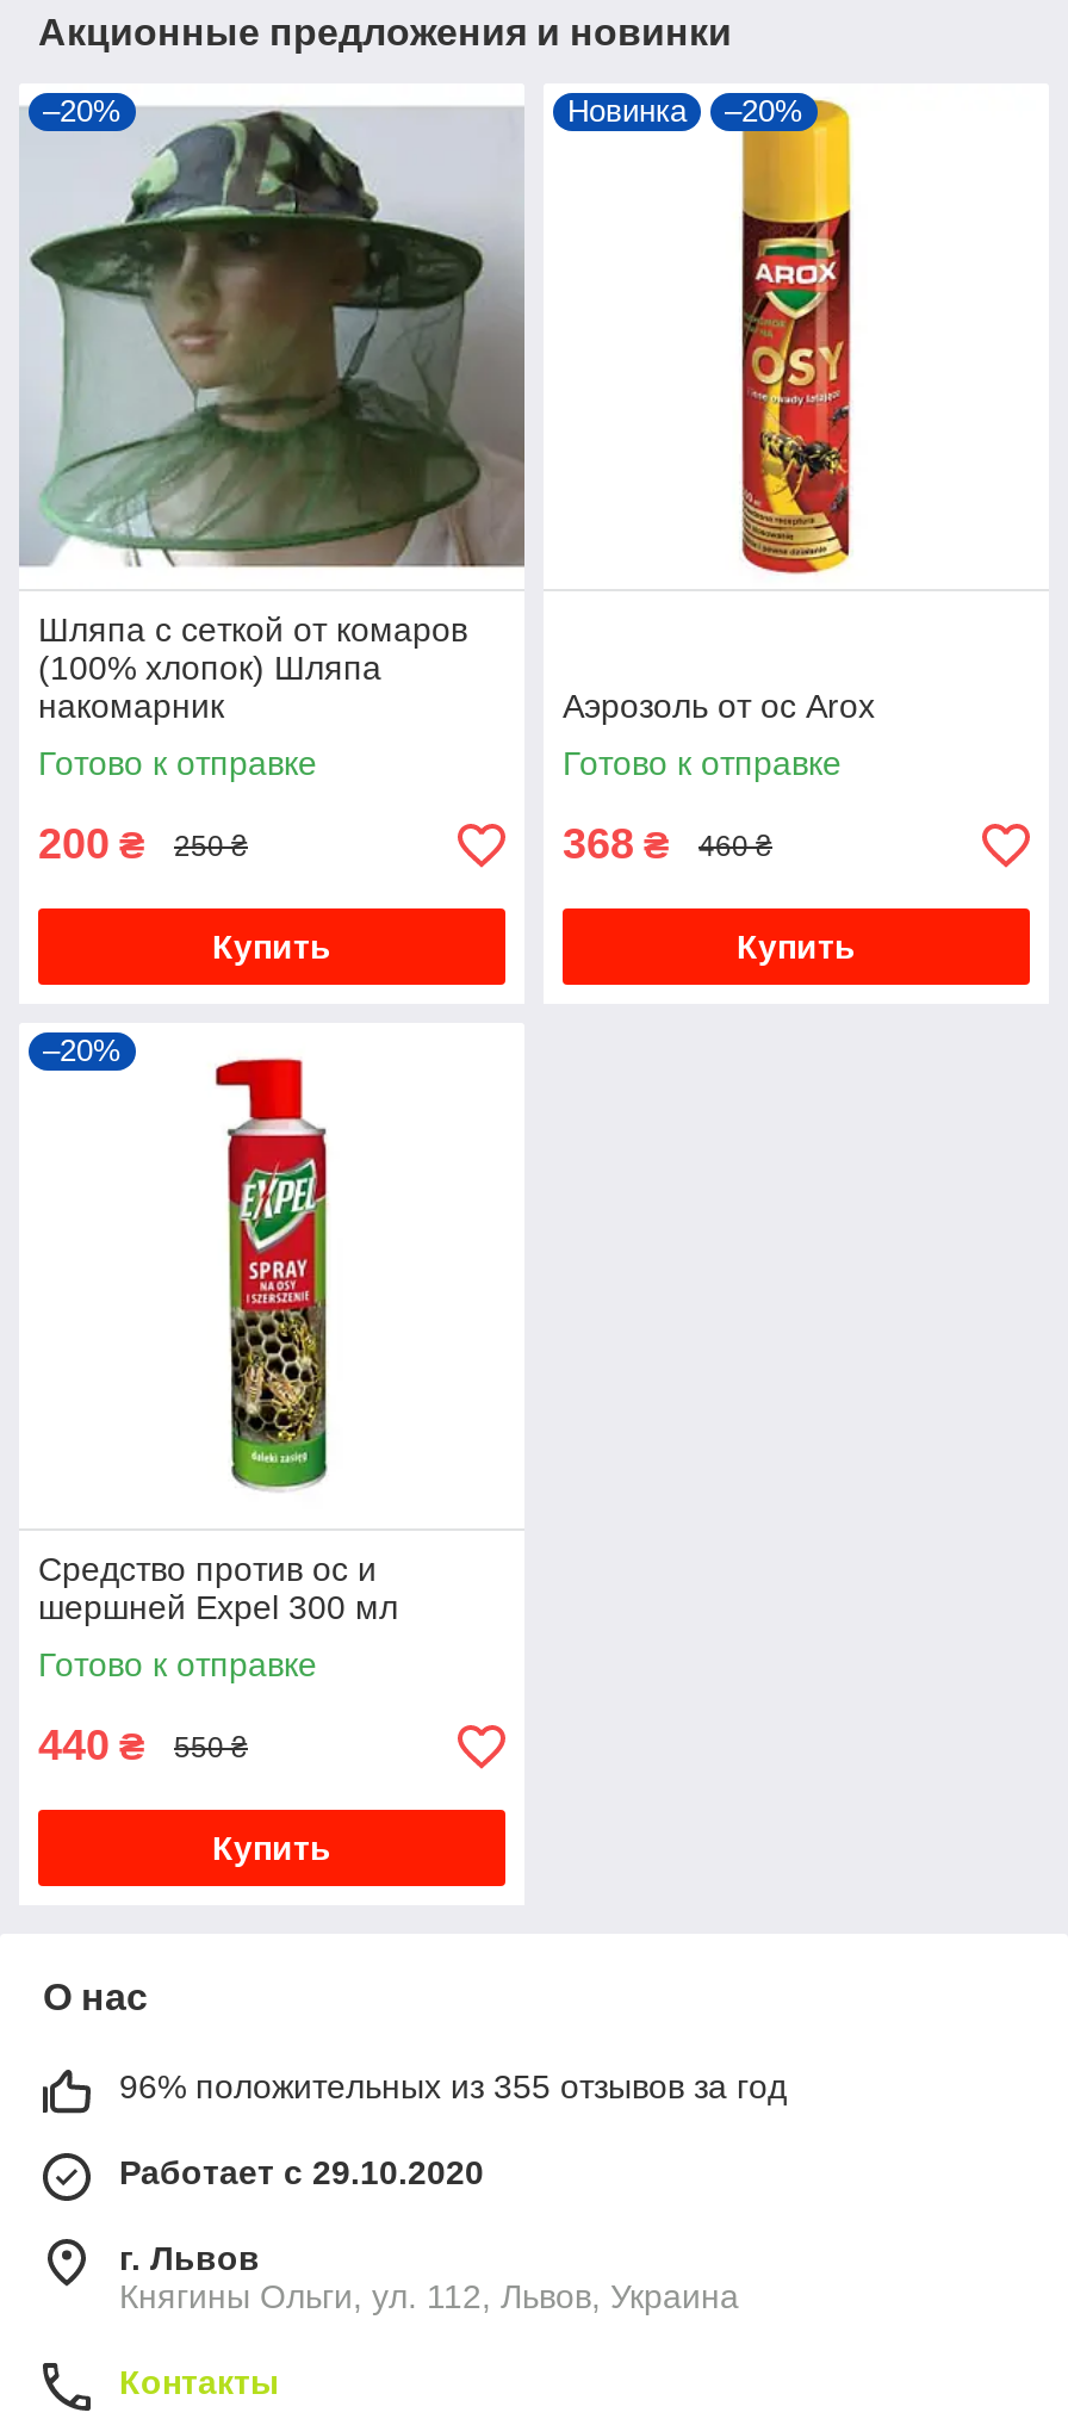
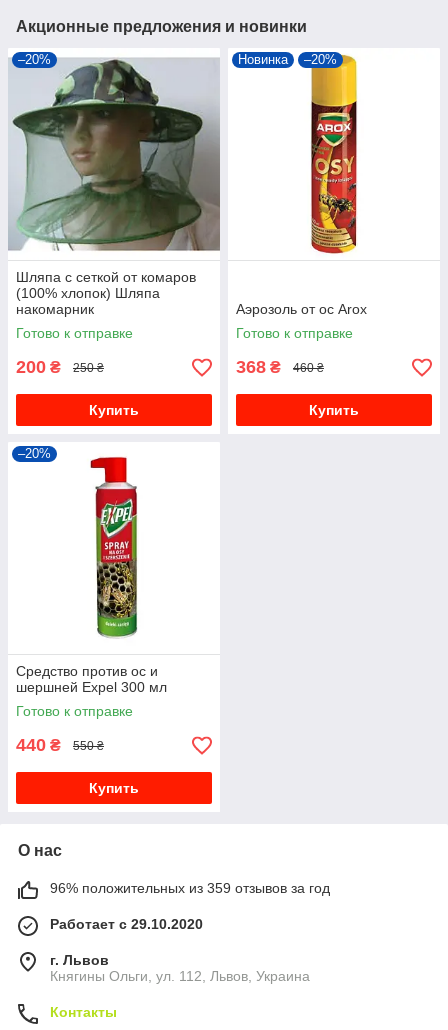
[119,2069,787,2107] 96% положительных из 355 отзывов за год -> [50,880,330,896] 96% положительных из 359 отзывов за год

